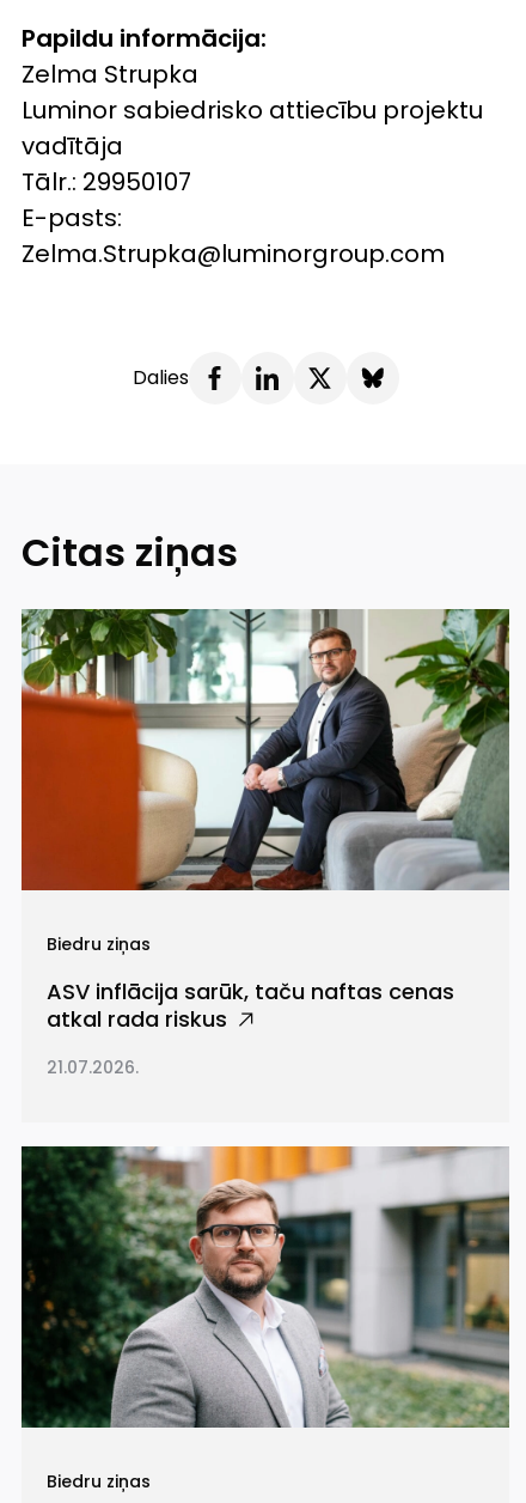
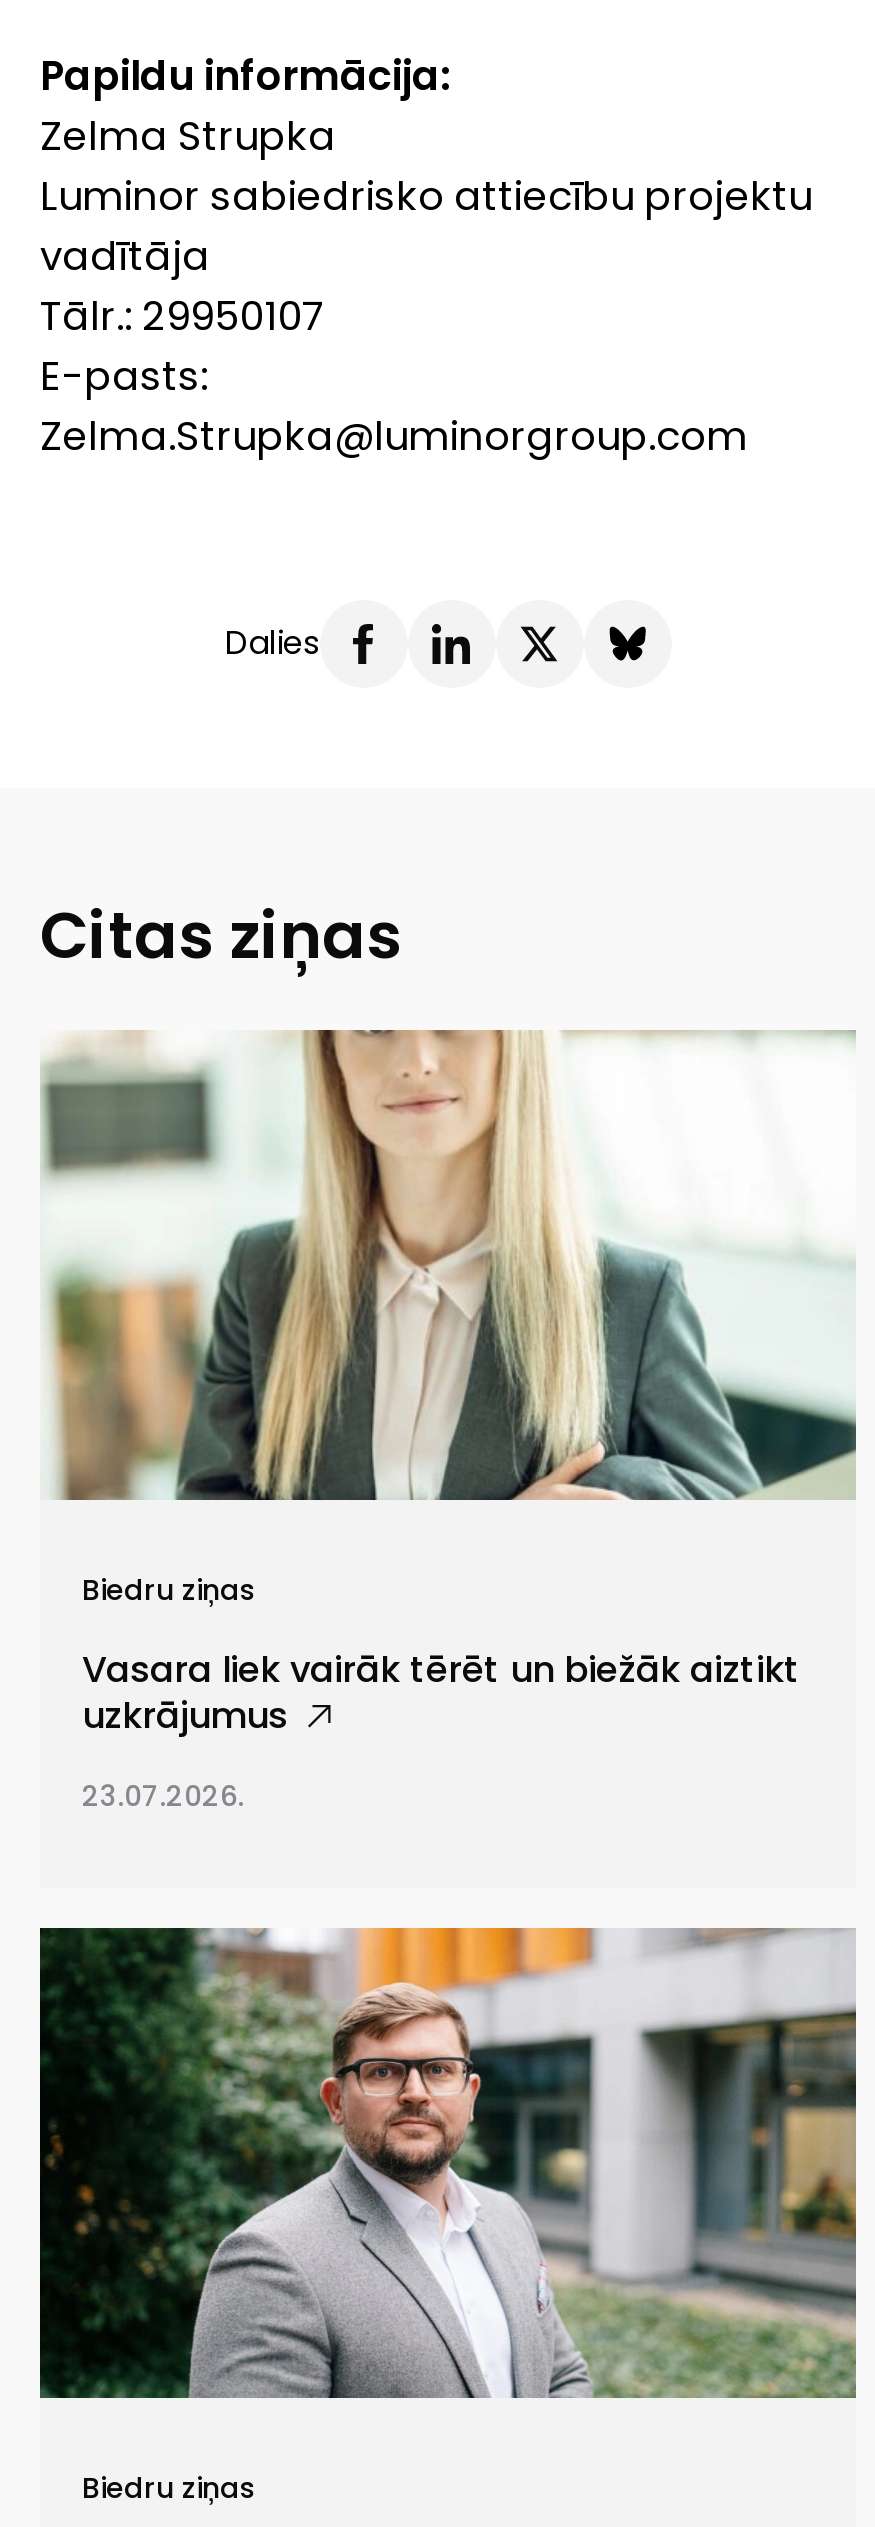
[20,608,510,892] [image] -> [40,1030,856,1502] [image]
[47,976,454,1034] ASV inflācija sarūk, taču naftas cenas | atkal rada riskus -> [82,1643,800,1739] Vasara liek vairāk tērēt un biežāk aiztikt | uzkrājumus
[47,1055,139,1079] 21.07.2026. -> [82,1775,244,1815] 23.07.2026.

